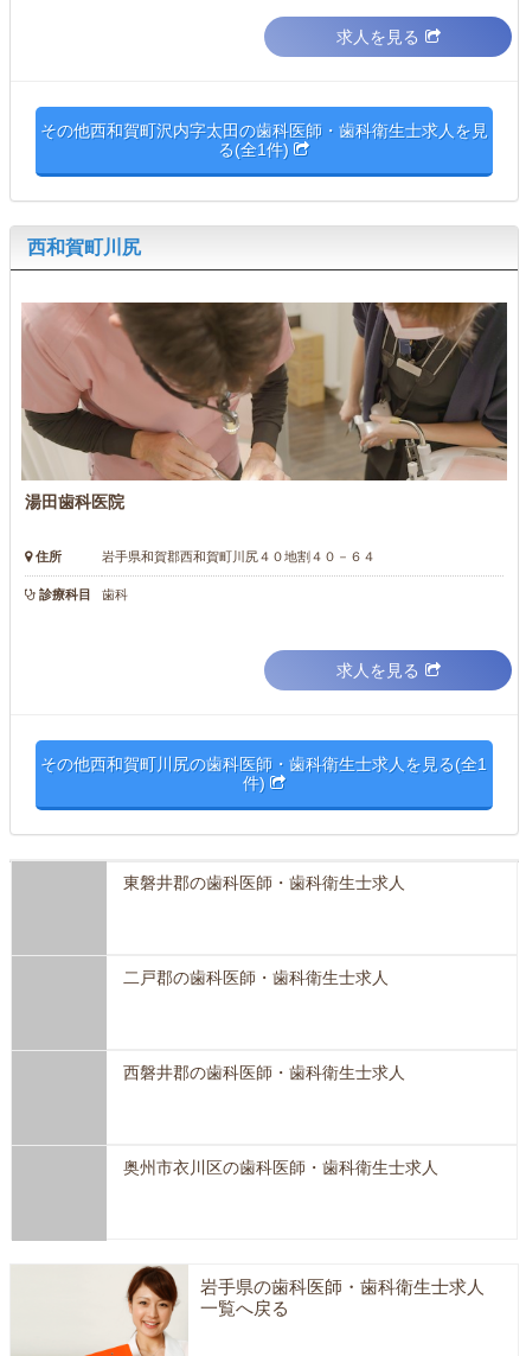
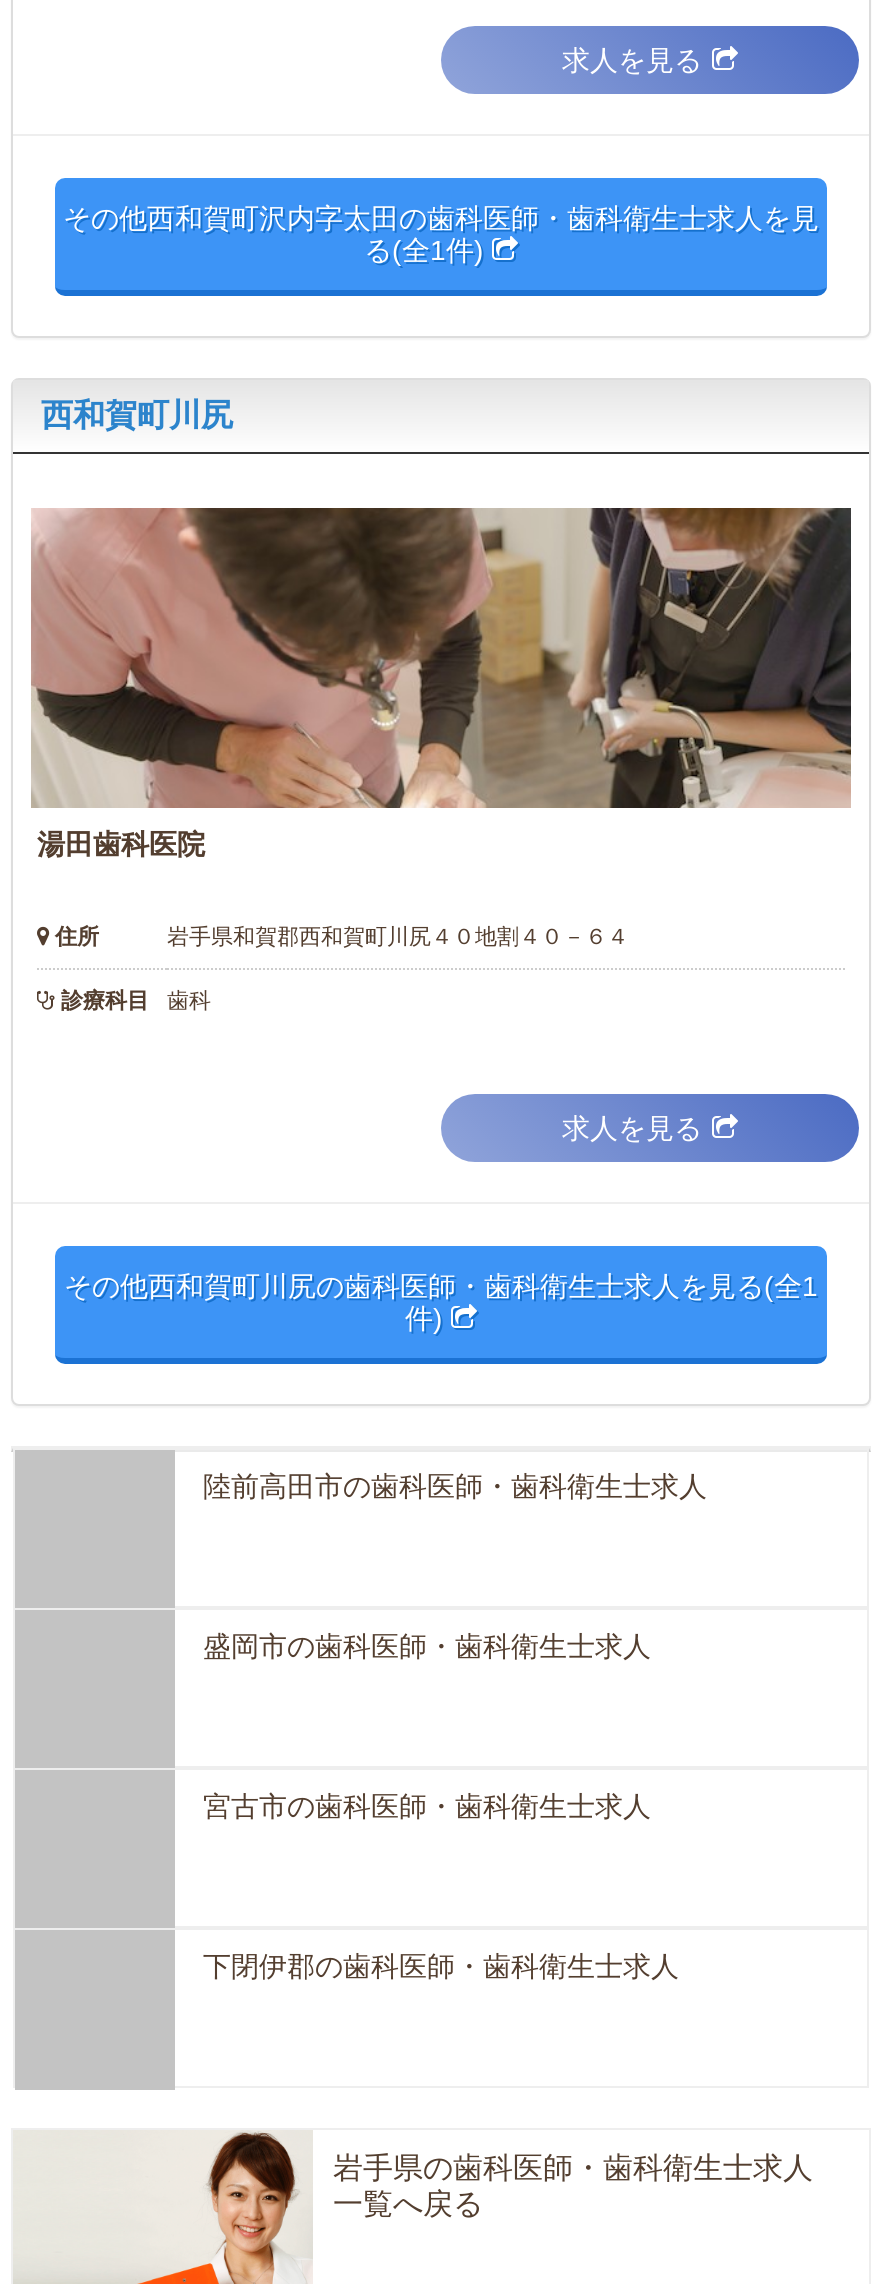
[123,873,405,892] 東磐井郡の歯科医師・歯科衛生士求人 -> [203,1469,707,1501] 陸前高田市の歯科医師・歯科衛生士求人
[123,968,389,987] 二戸郡の歯科医師・歯科衛生士求人 -> [203,1629,651,1661] 盛岡市の歯科医師・歯科衛生士求人
[123,1062,405,1081] 西磐井郡の歯科医師・歯科衛生士求人 -> [203,1789,651,1821] 宮古市の歯科医師・歯科衛生士求人
[123,1157,438,1176] 奥州市衣川区の歯科医師・歯科衛生士求人 -> [203,1949,679,1981] 下閉伊郡の歯科医師・歯科衛生士求人

